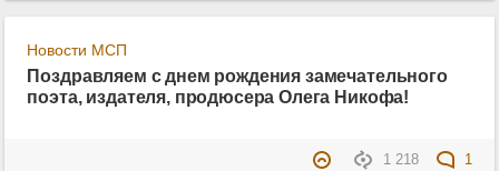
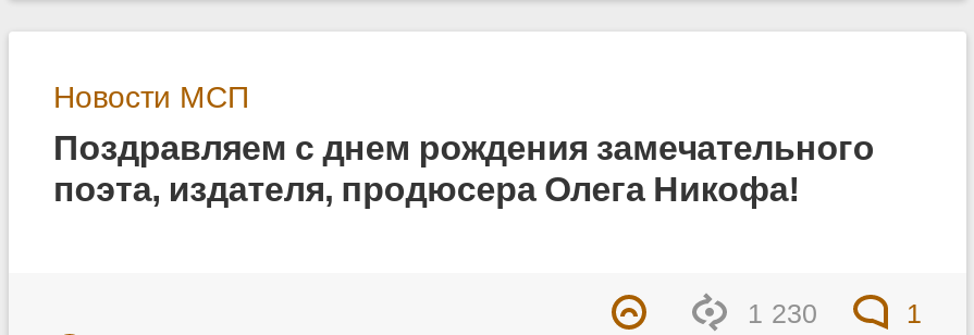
[378,152,418,168] 1 218 -> [739,298,817,329] 1 230

